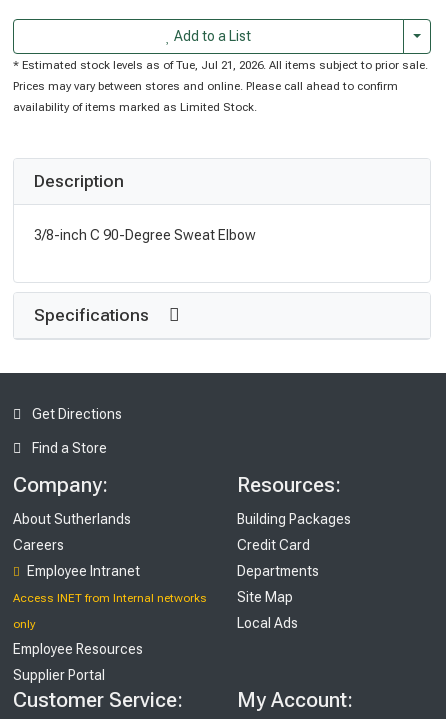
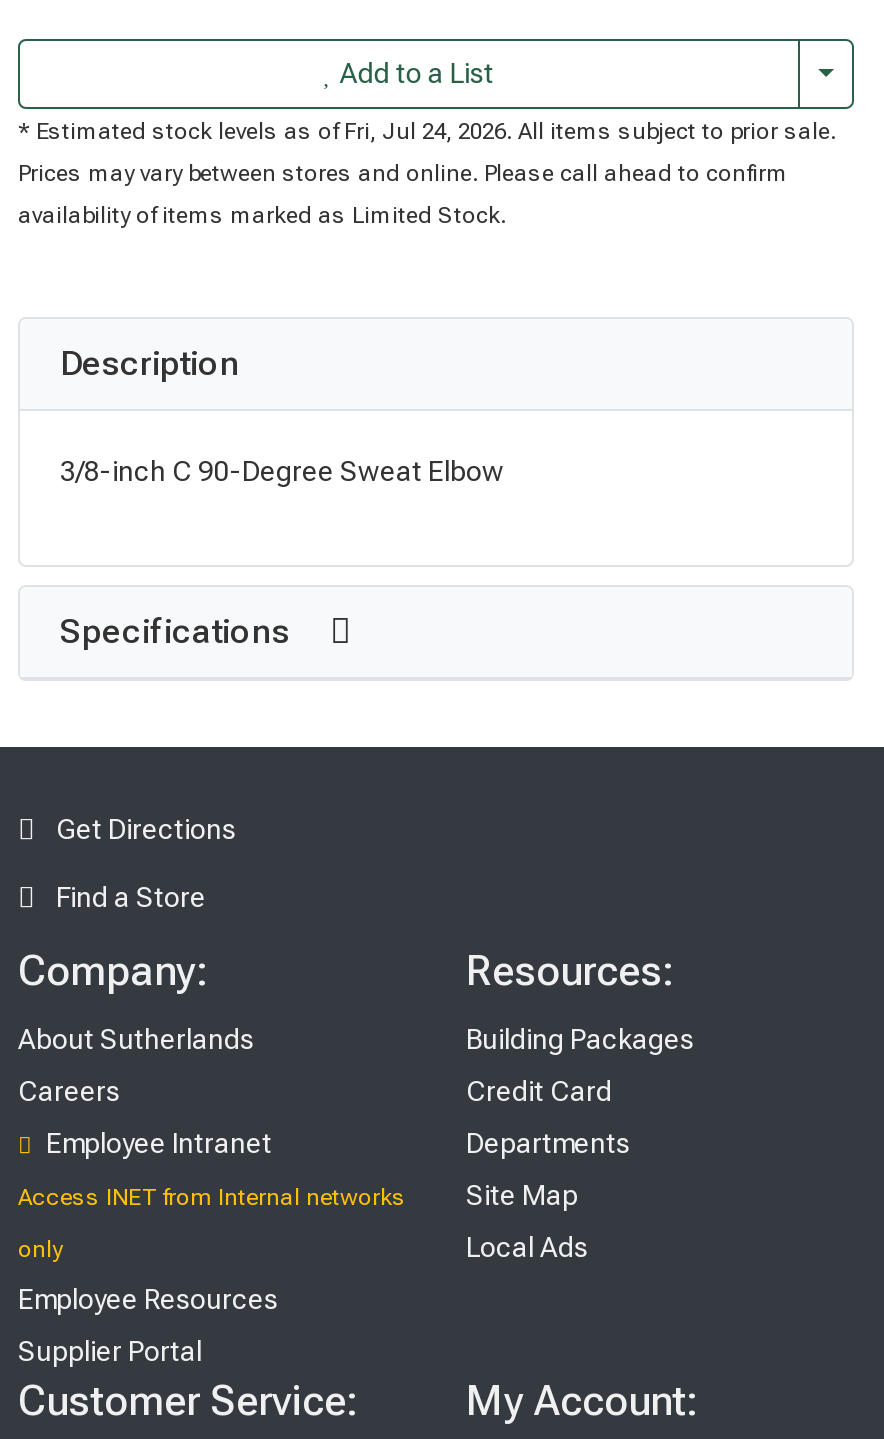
[13,59,428,72] * Estimated stock levels as of Tue, Jul 21, 2026. All items subject to prior sale. -> [18,120,836,146] * Estimated stock levels as of Fri, Jul 24, 2026. All items subject to prior sale.

